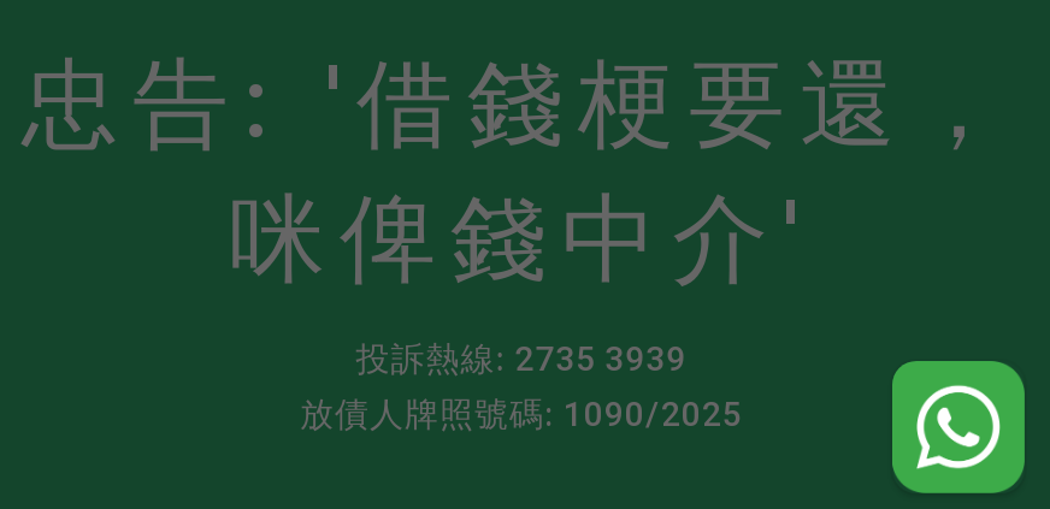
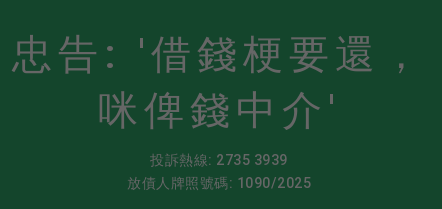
[890,360,1027,495] [image] -> none

